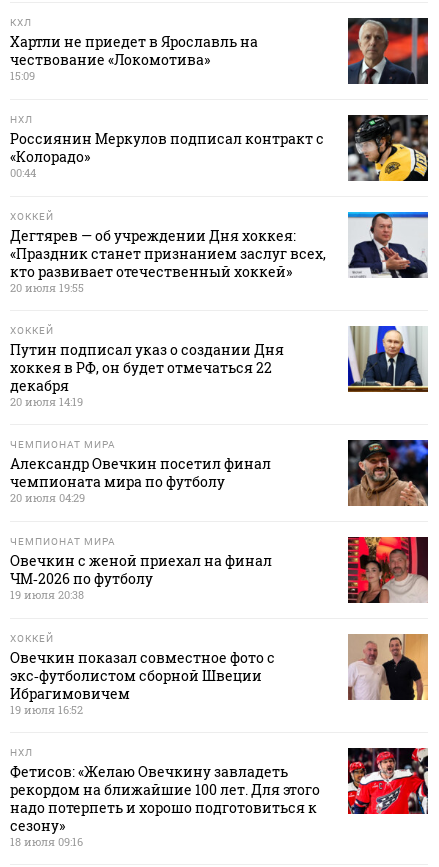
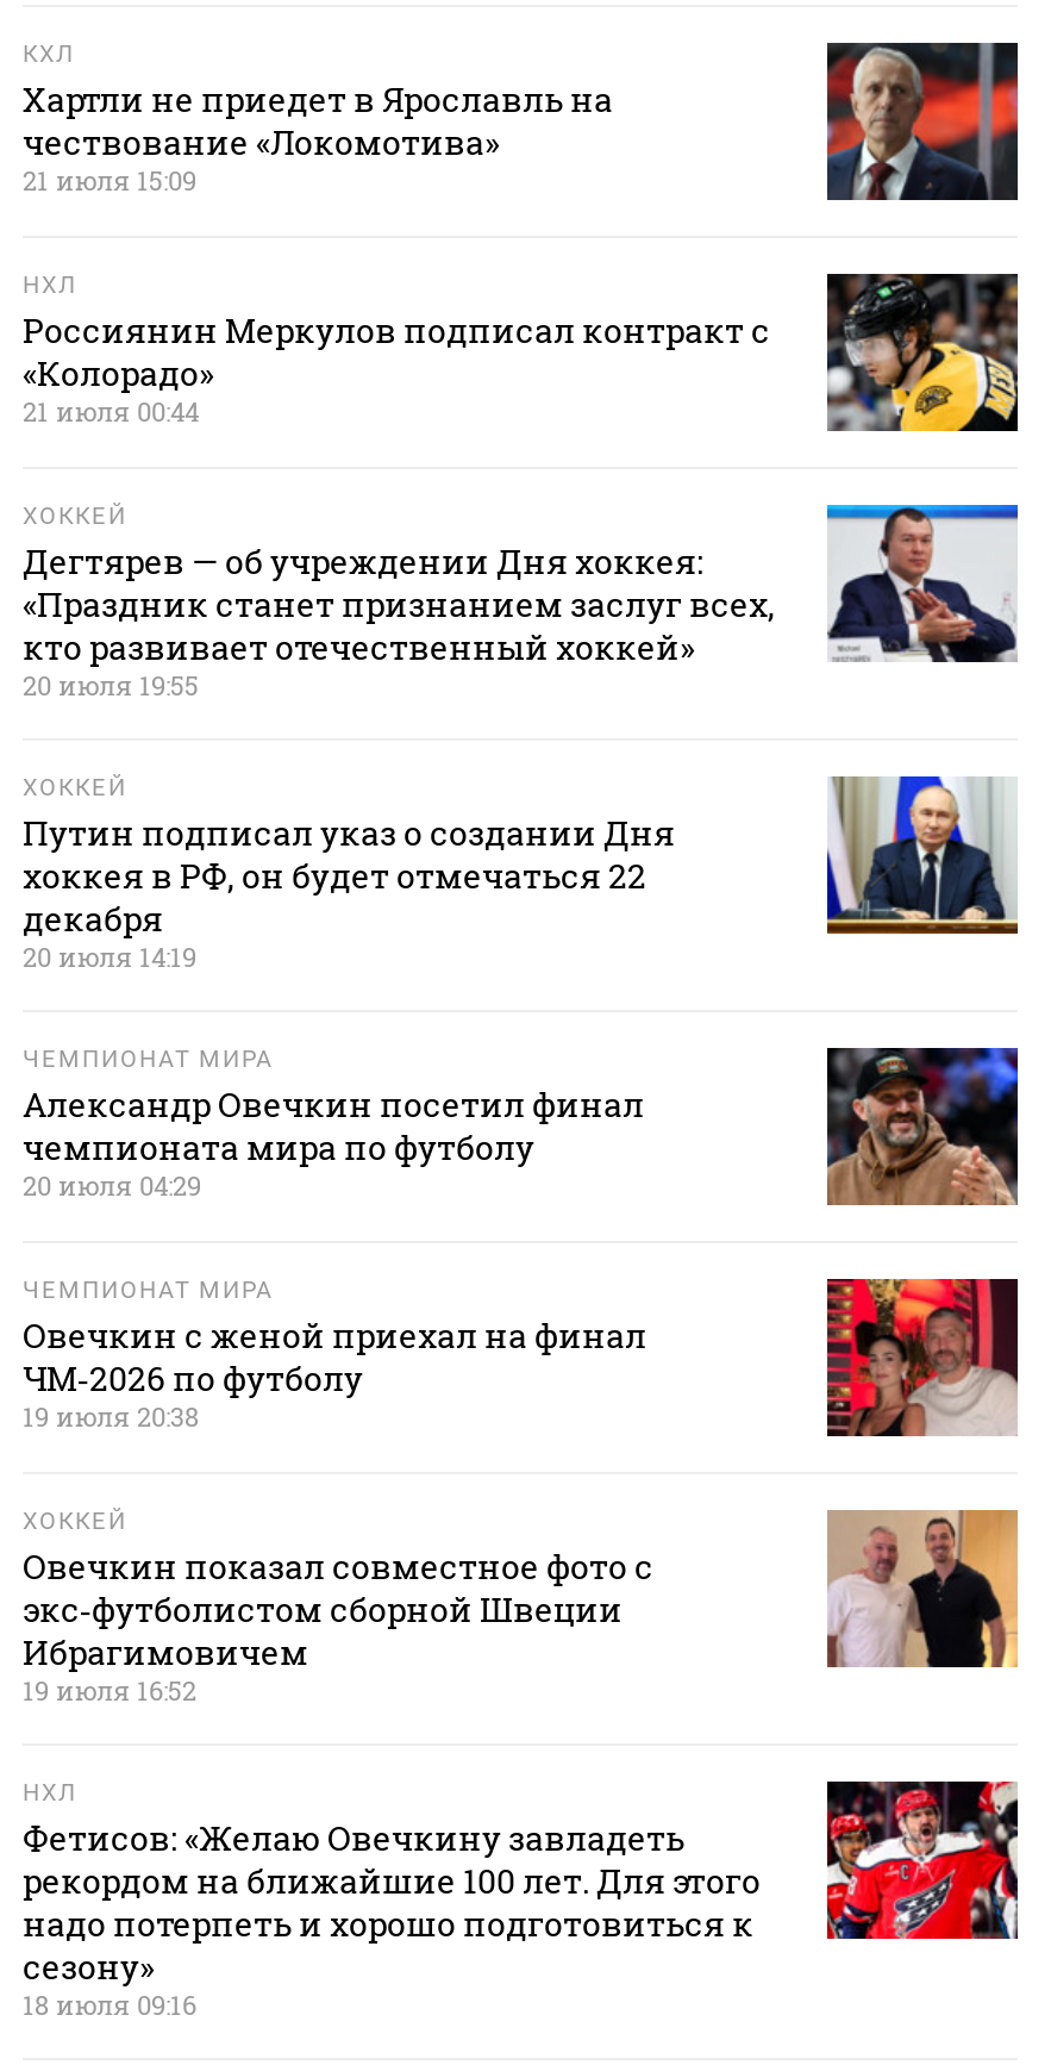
[10,68,35,83] 15:09 -> [23,162,196,198] 21 июля 15:09
[10,165,36,180] 00:44 -> [23,393,199,429] 21 июля 00:44

